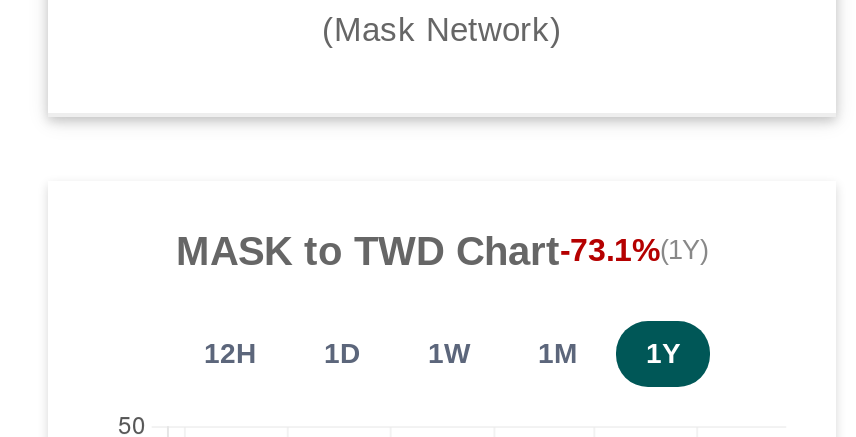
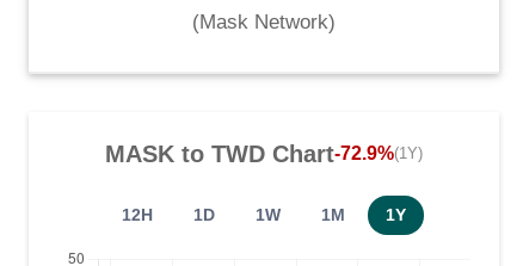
[176,229,708,273] MASK to TWD Chart-73.1%(1Y) -> [105,141,423,167] MASK to TWD Chart-72.9%(1Y)

